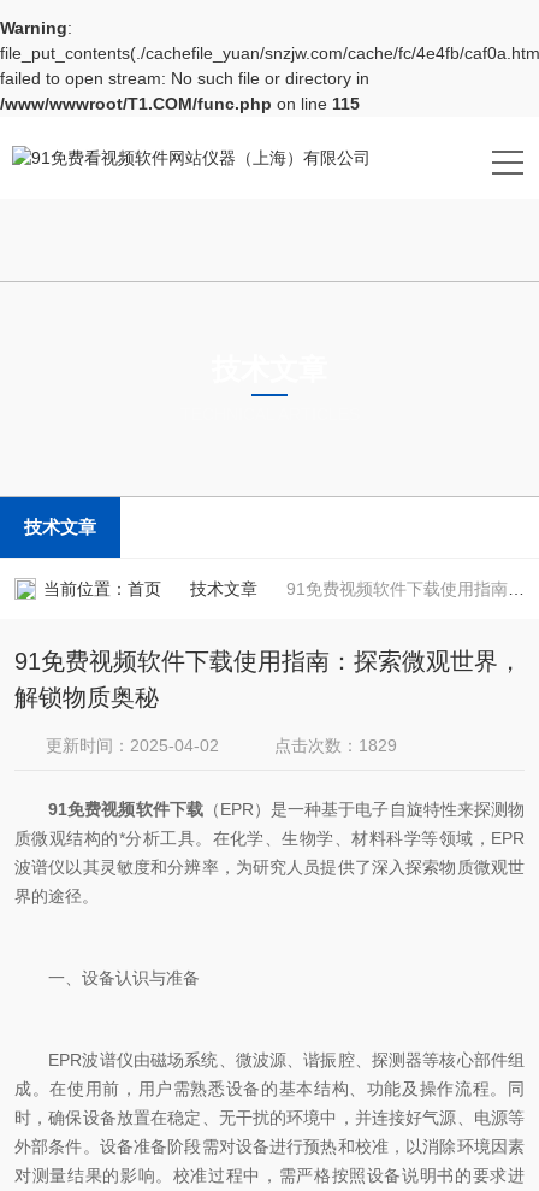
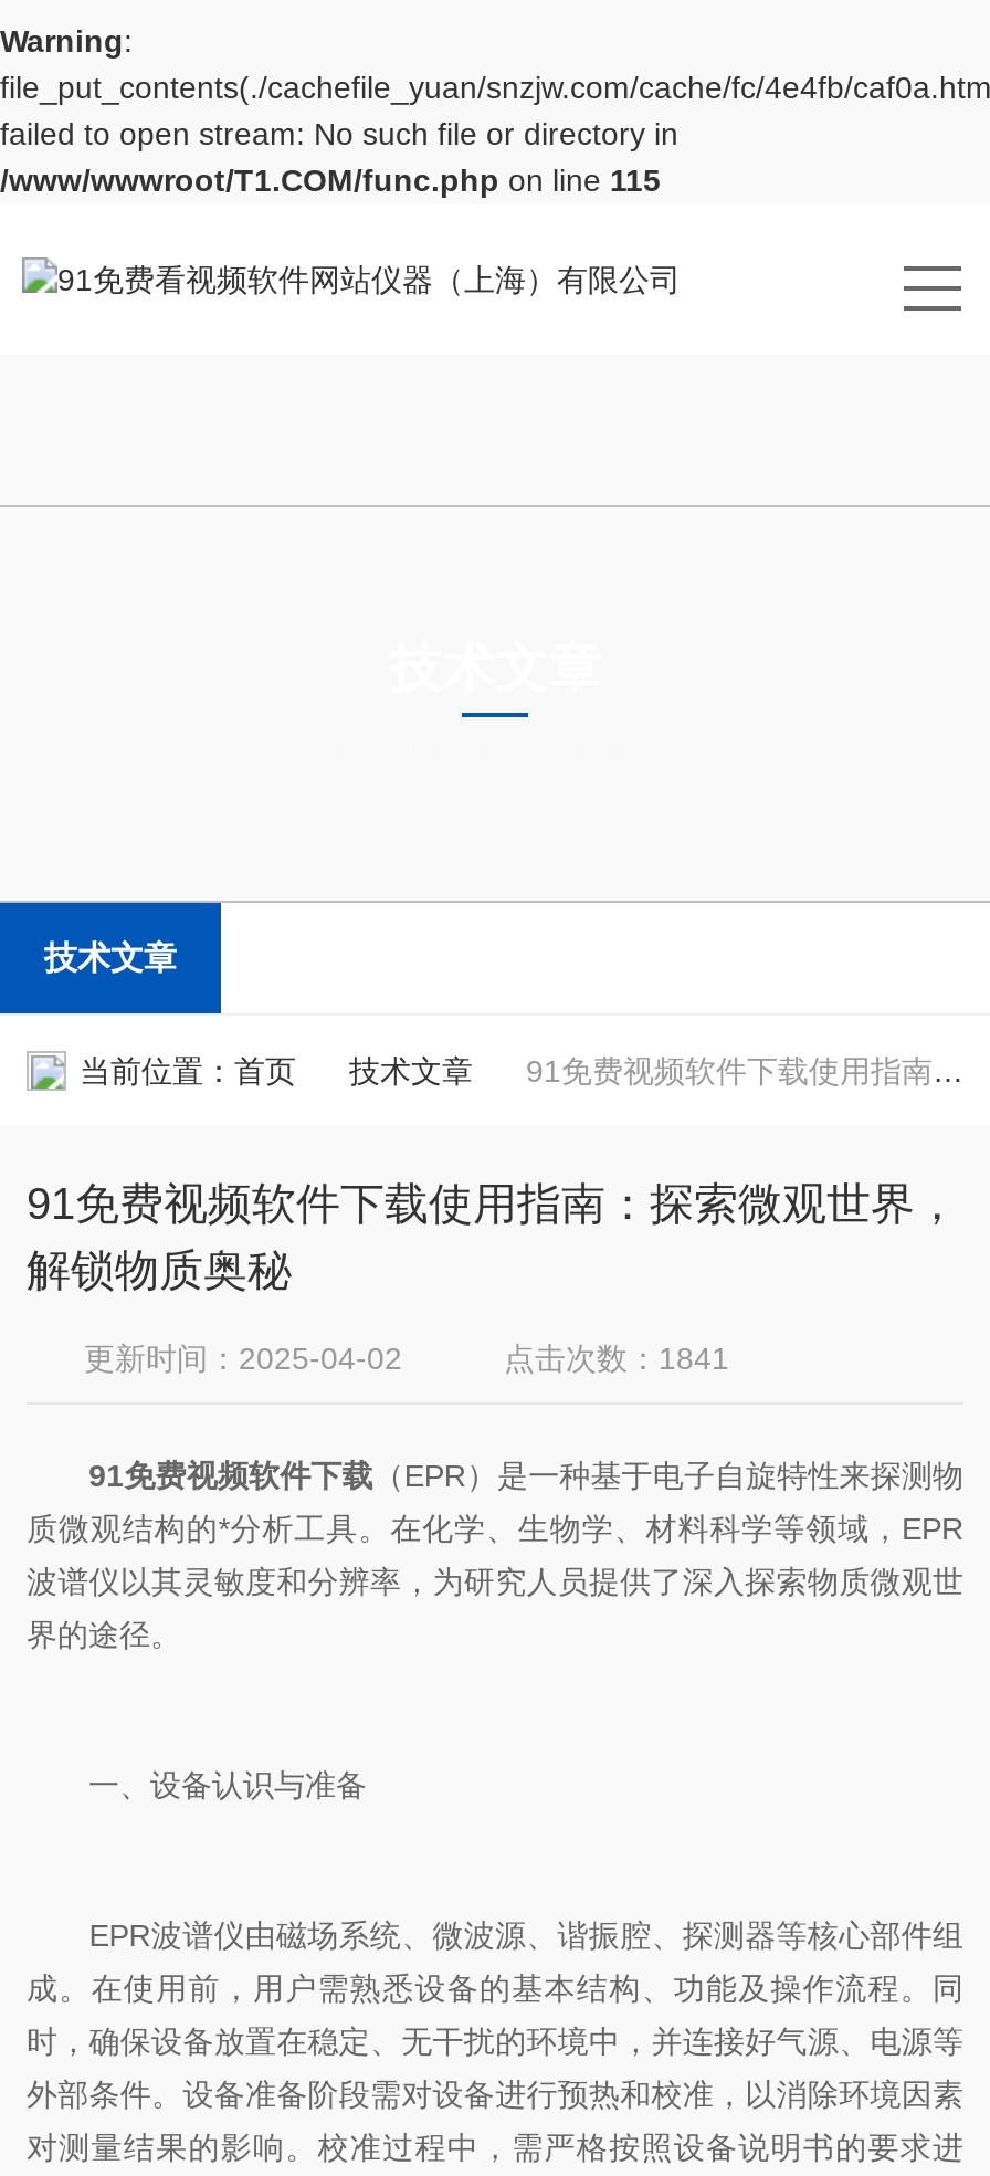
[274,736,397,755] 点击次数：1829 -> [504,1341,729,1376] 点击次数：1841

